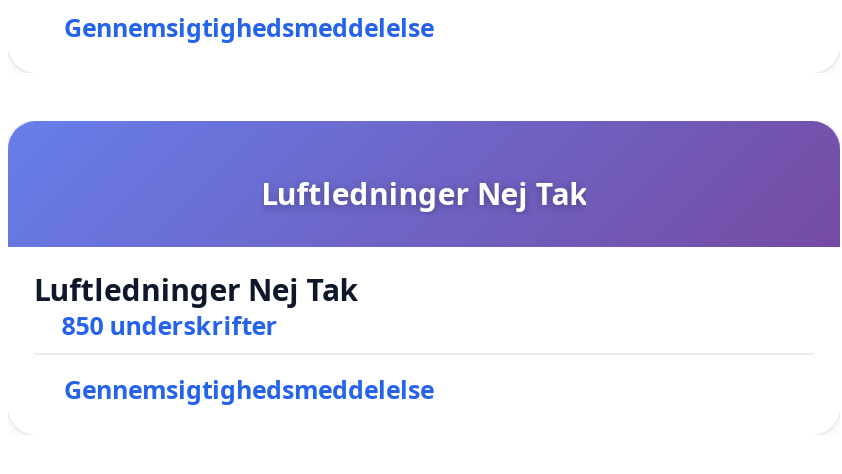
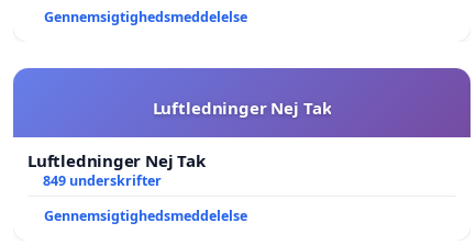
[62,310,278,344] 850 underskrifter -> [43,172,161,190] 849 underskrifter

